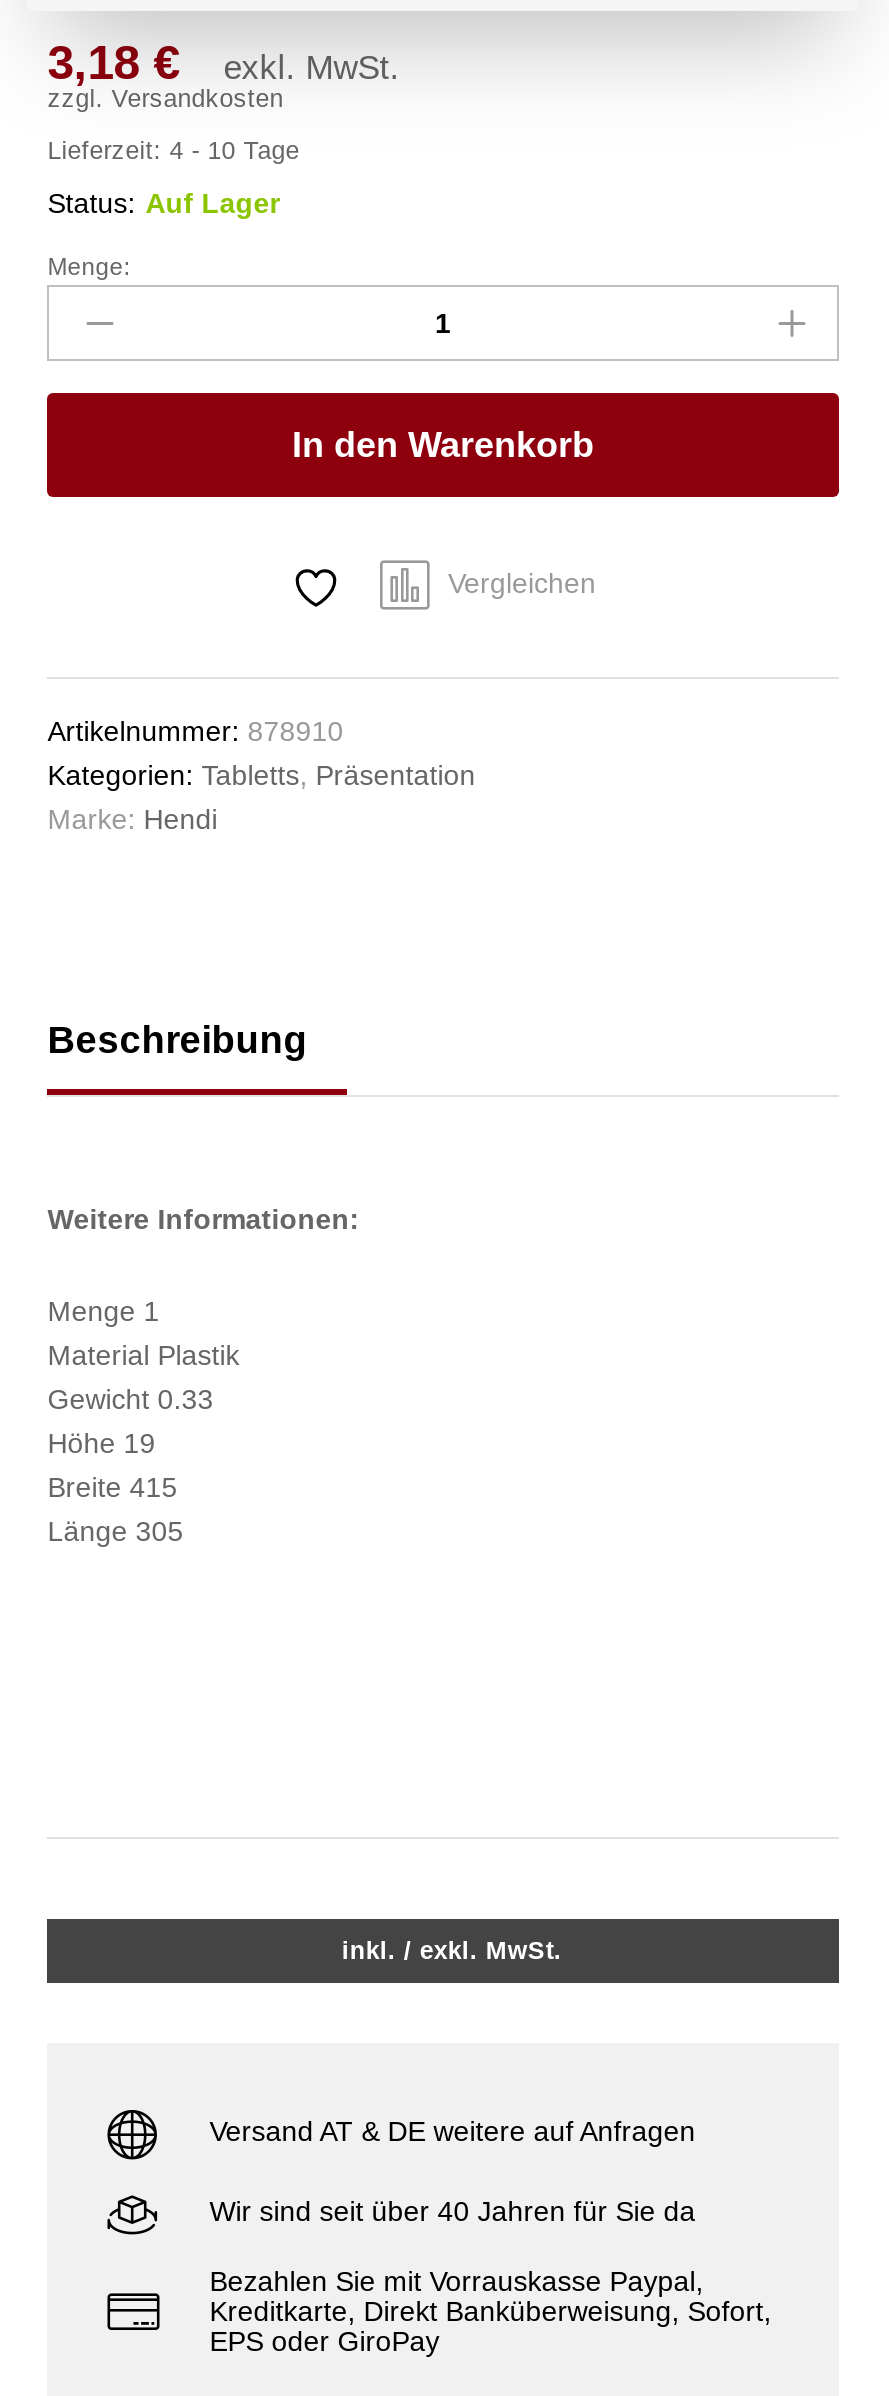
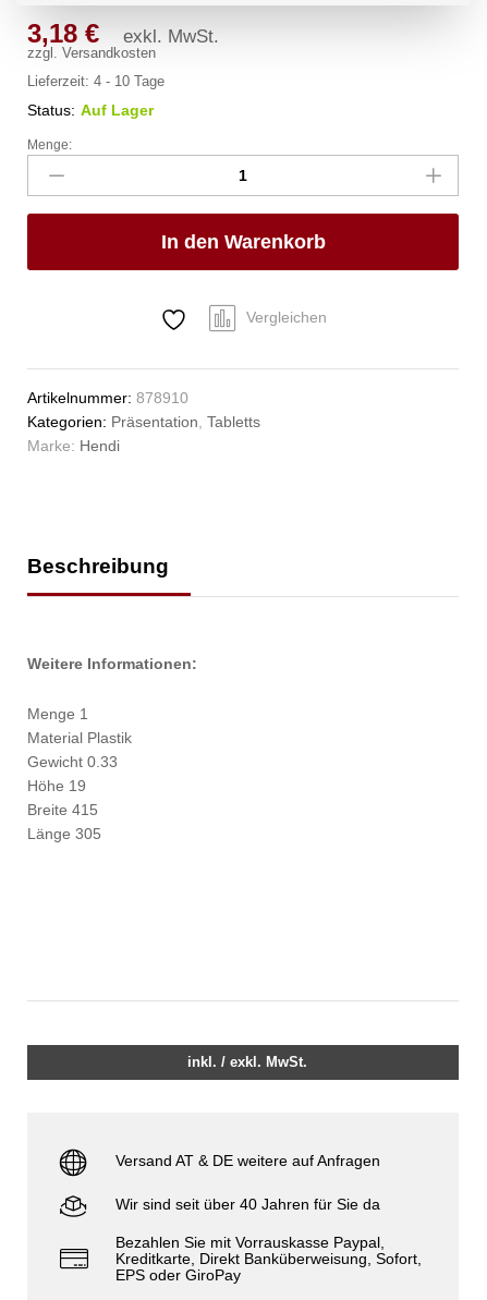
[47,759,475,791] Kategorien: Tabletts, Präsentation -> [27,413,261,431] Kategorien: Präsentation, Tabletts

